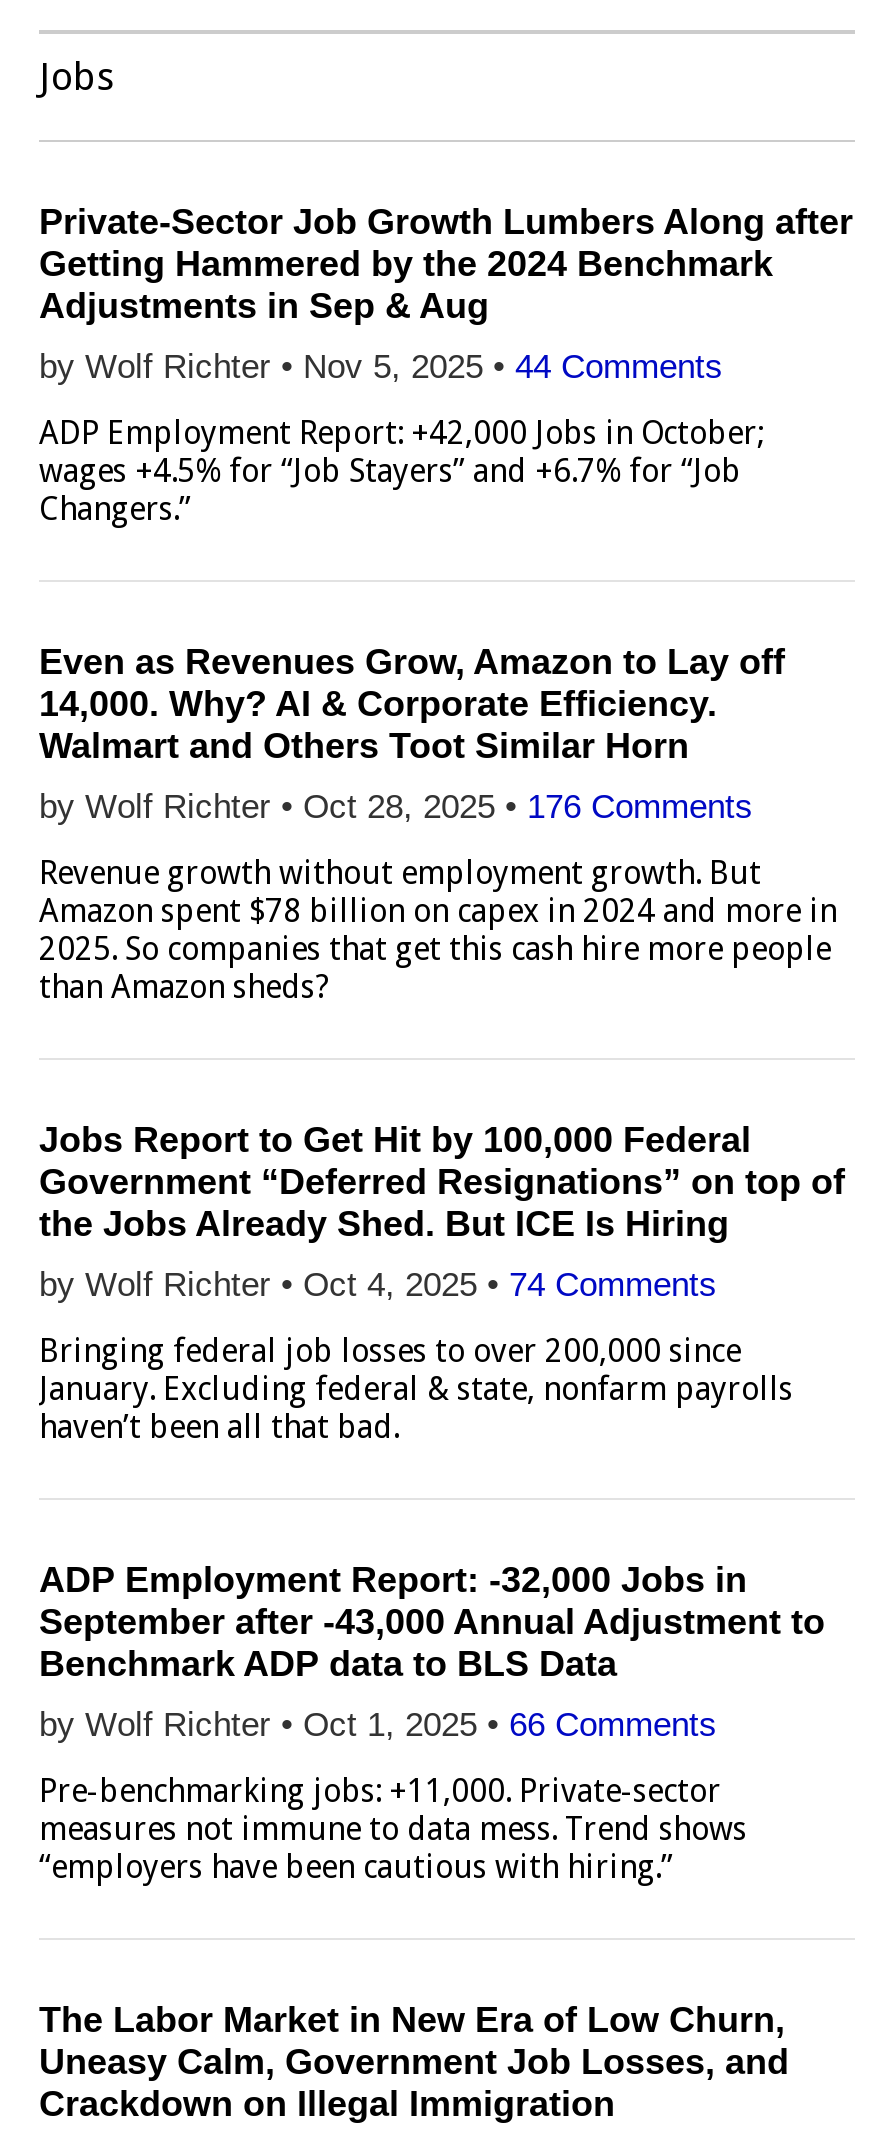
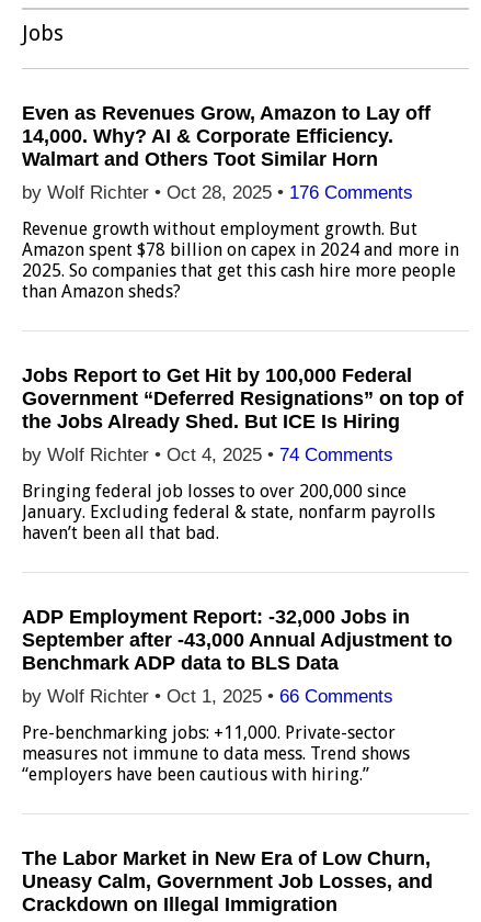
[39,202,853,528] Private-Sector Job Growth Lumbers Along after | Getting Hammered by the 2024 Benchmark | Adjustments in Sep & Aug | by Wolf Richter • Nov 5, 2025 • 44 Comments | ADP Employment Report: +42,000 Jobs in October; | wages +4.5% for “Job Stayers” and +6.7% for “Job | Changers.” -> none

